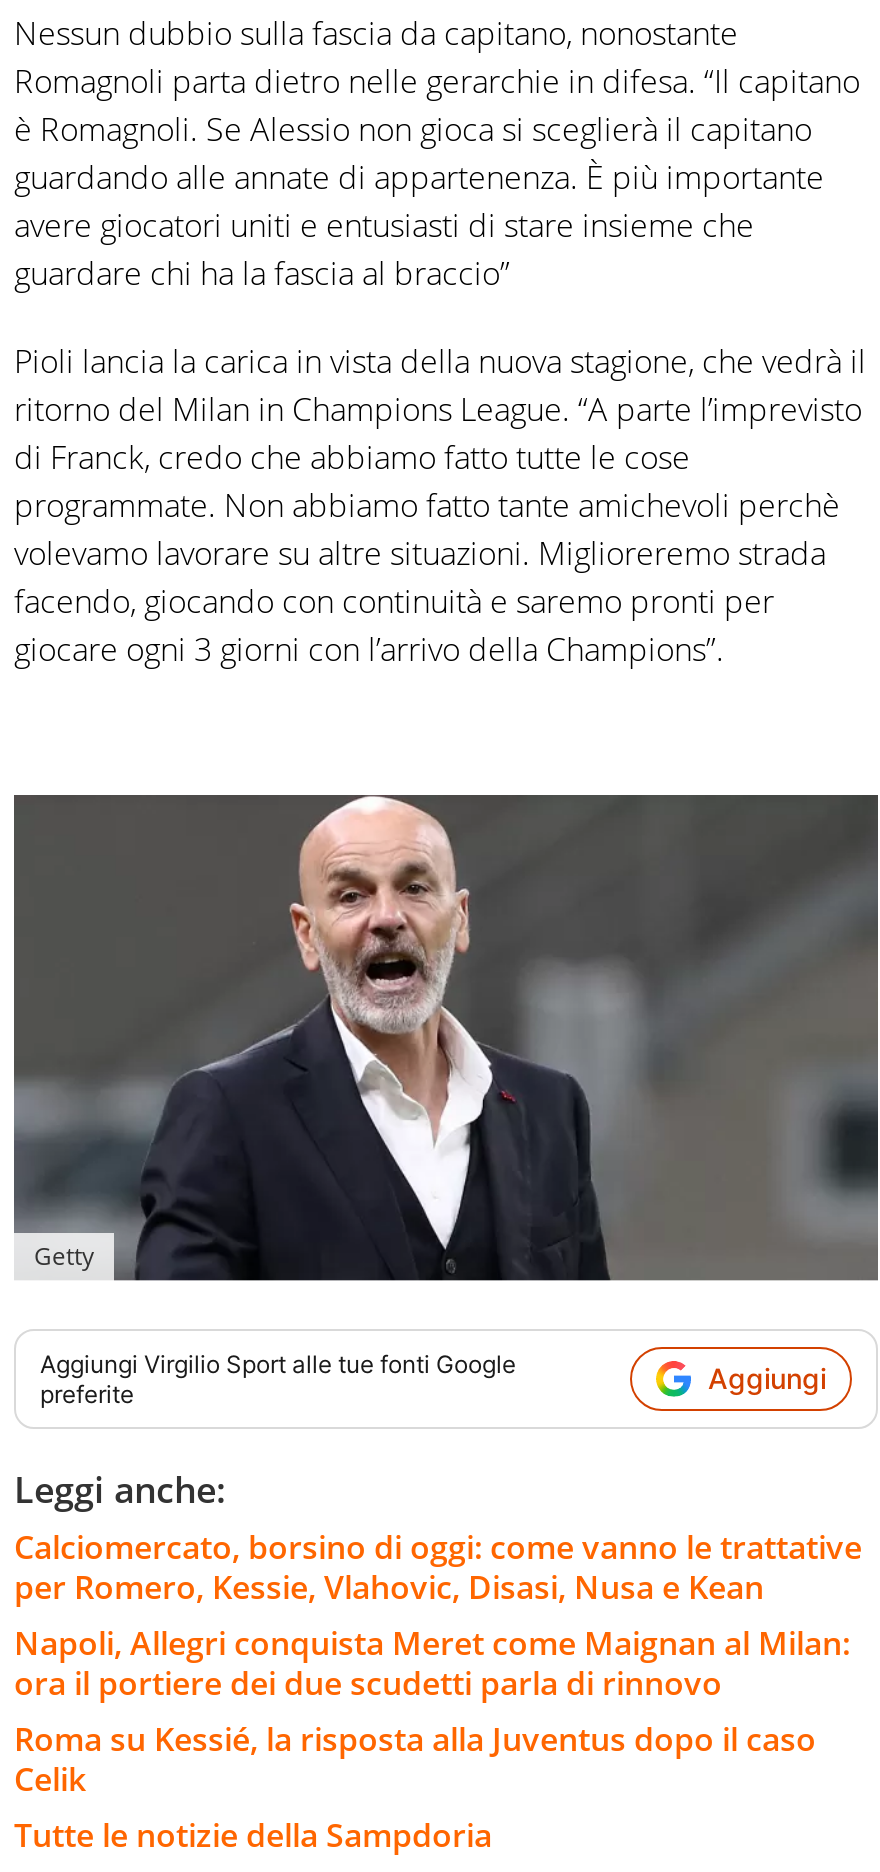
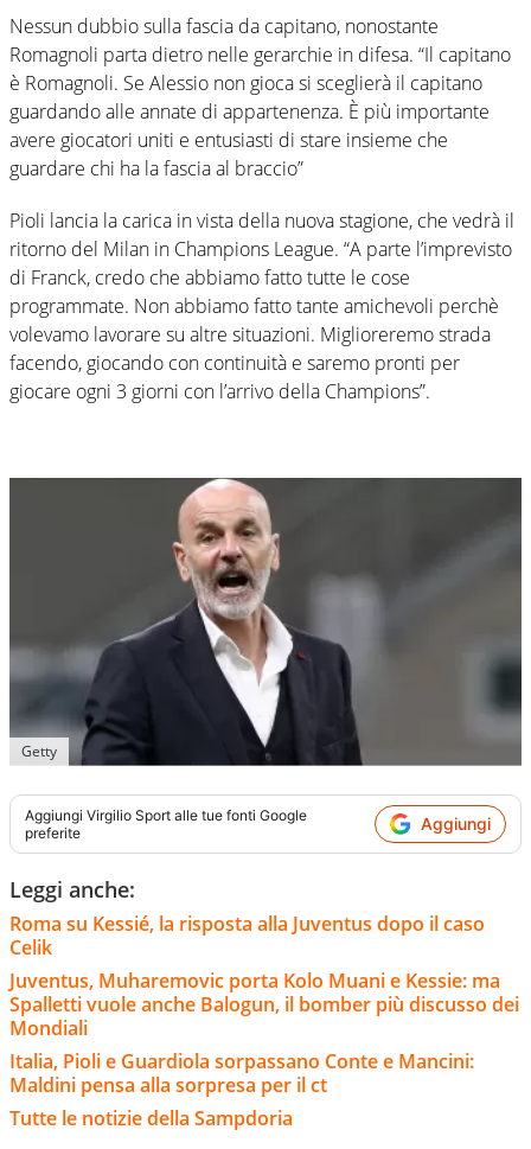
[14,1525,862,1705] Calciomercato, borsino di oggi: come vanno le trattative | per Romero, Kessie, Vlahovic, Disasi, Nusa e Kean | Napoli, Allegri conquista Meret come Maignan al Milan: | ora il portiere dei due scudetti parla di rinnovo -> none
moved [14,1717,816,1801] -> [9,911,485,960]: Roma su Kessié, la risposta alla Juventus dopo il caso | Celik
none -> [9,968,519,1098] Juventus, Muharemovic porta Kolo Muani e Kessie: ma | Spalletti vuole anche Balogun, il bomber più discusso dei | Mondiali | Italia, Pioli e Guardiola sorpassano Conte e Mancini: | Maldini pensa alla sorpresa per il ct

